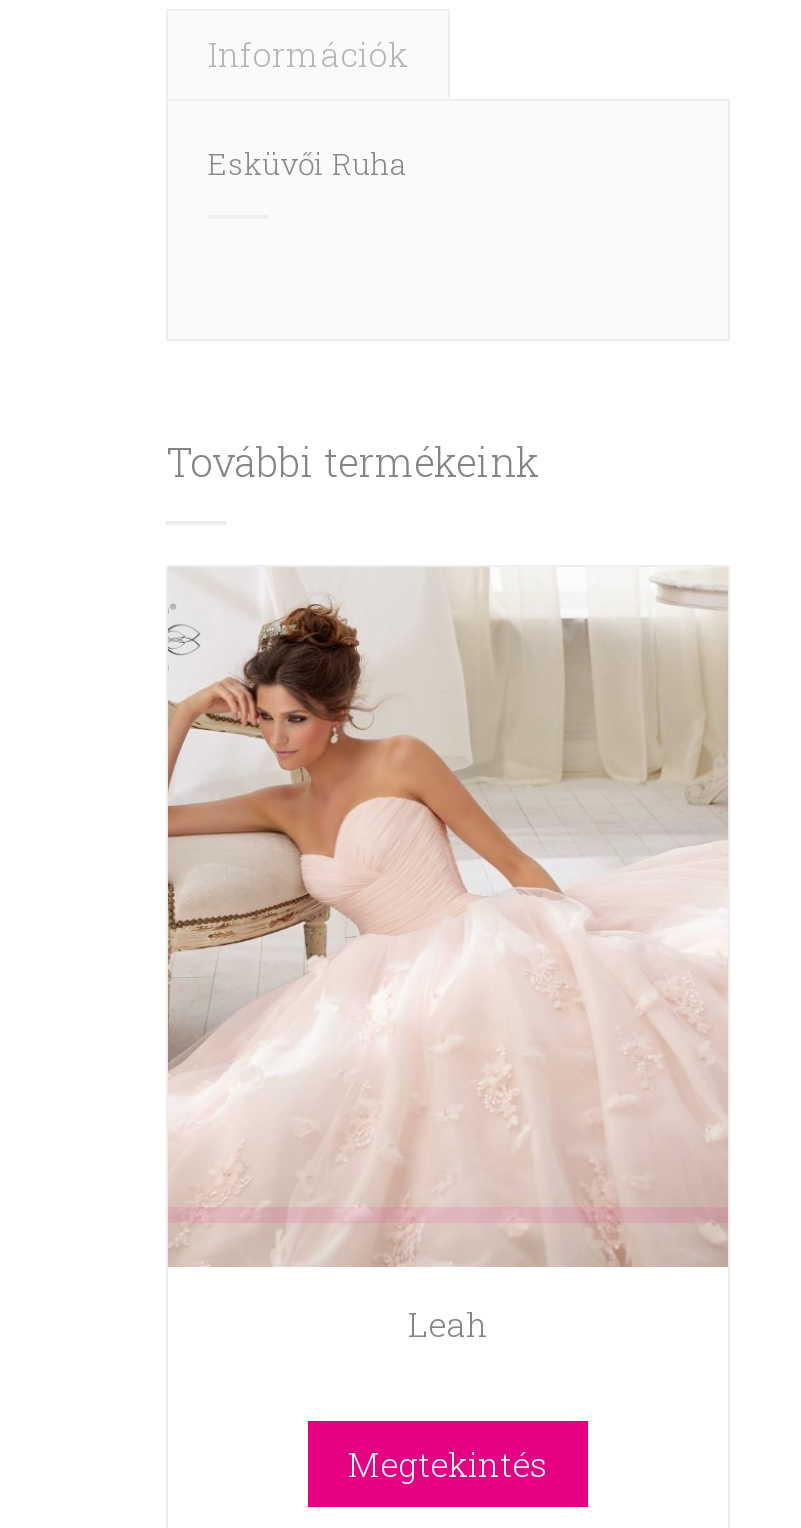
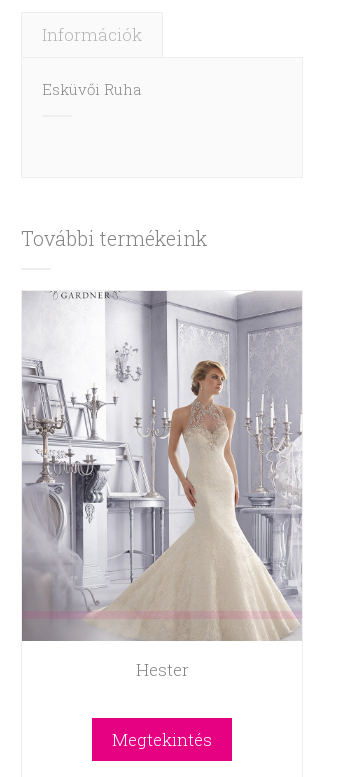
[166,569,728,1347] [image] | Leah -> [21,291,302,681] [image] | Hester

